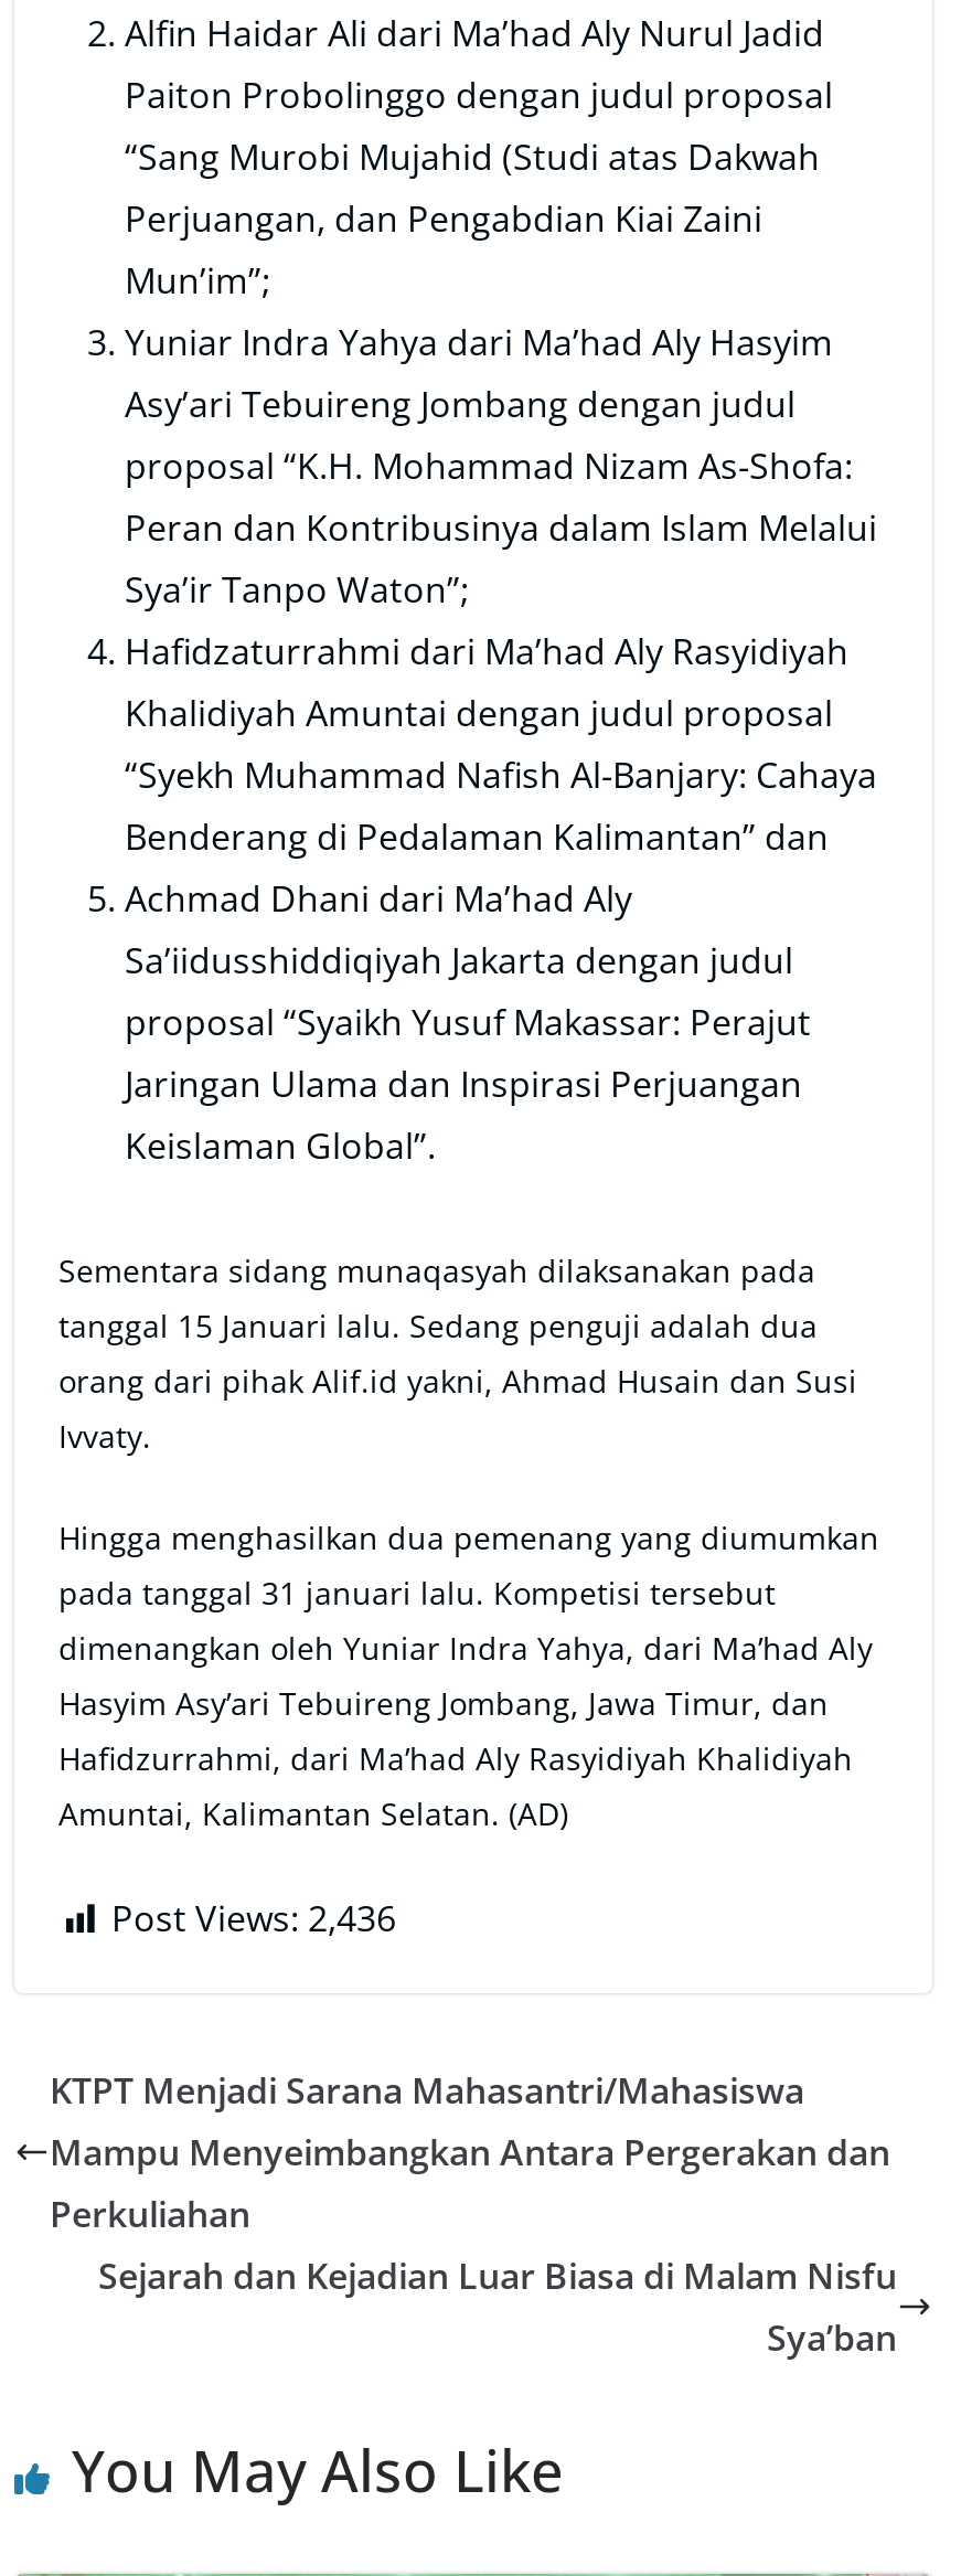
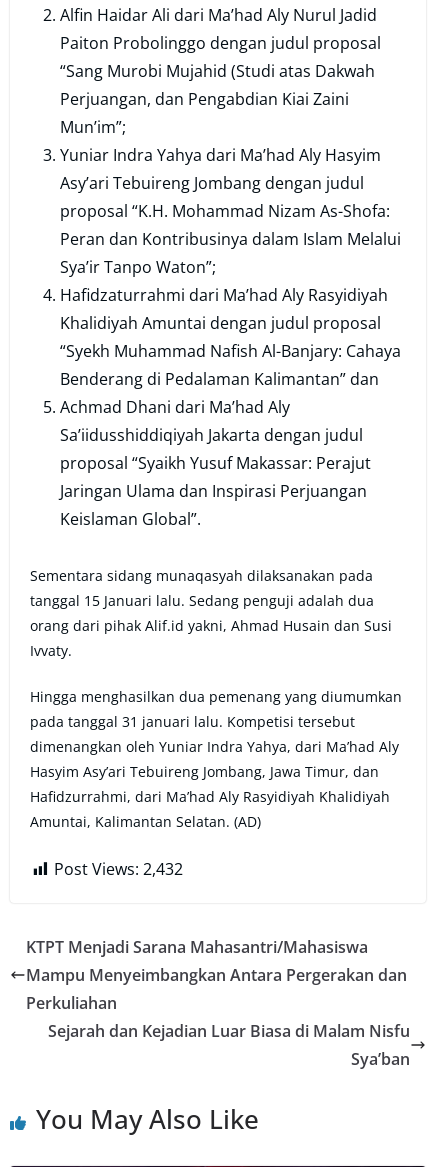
[111,1894,396,1942] Post Views: 2,436 -> [54,858,183,880] Post Views: 2,432

